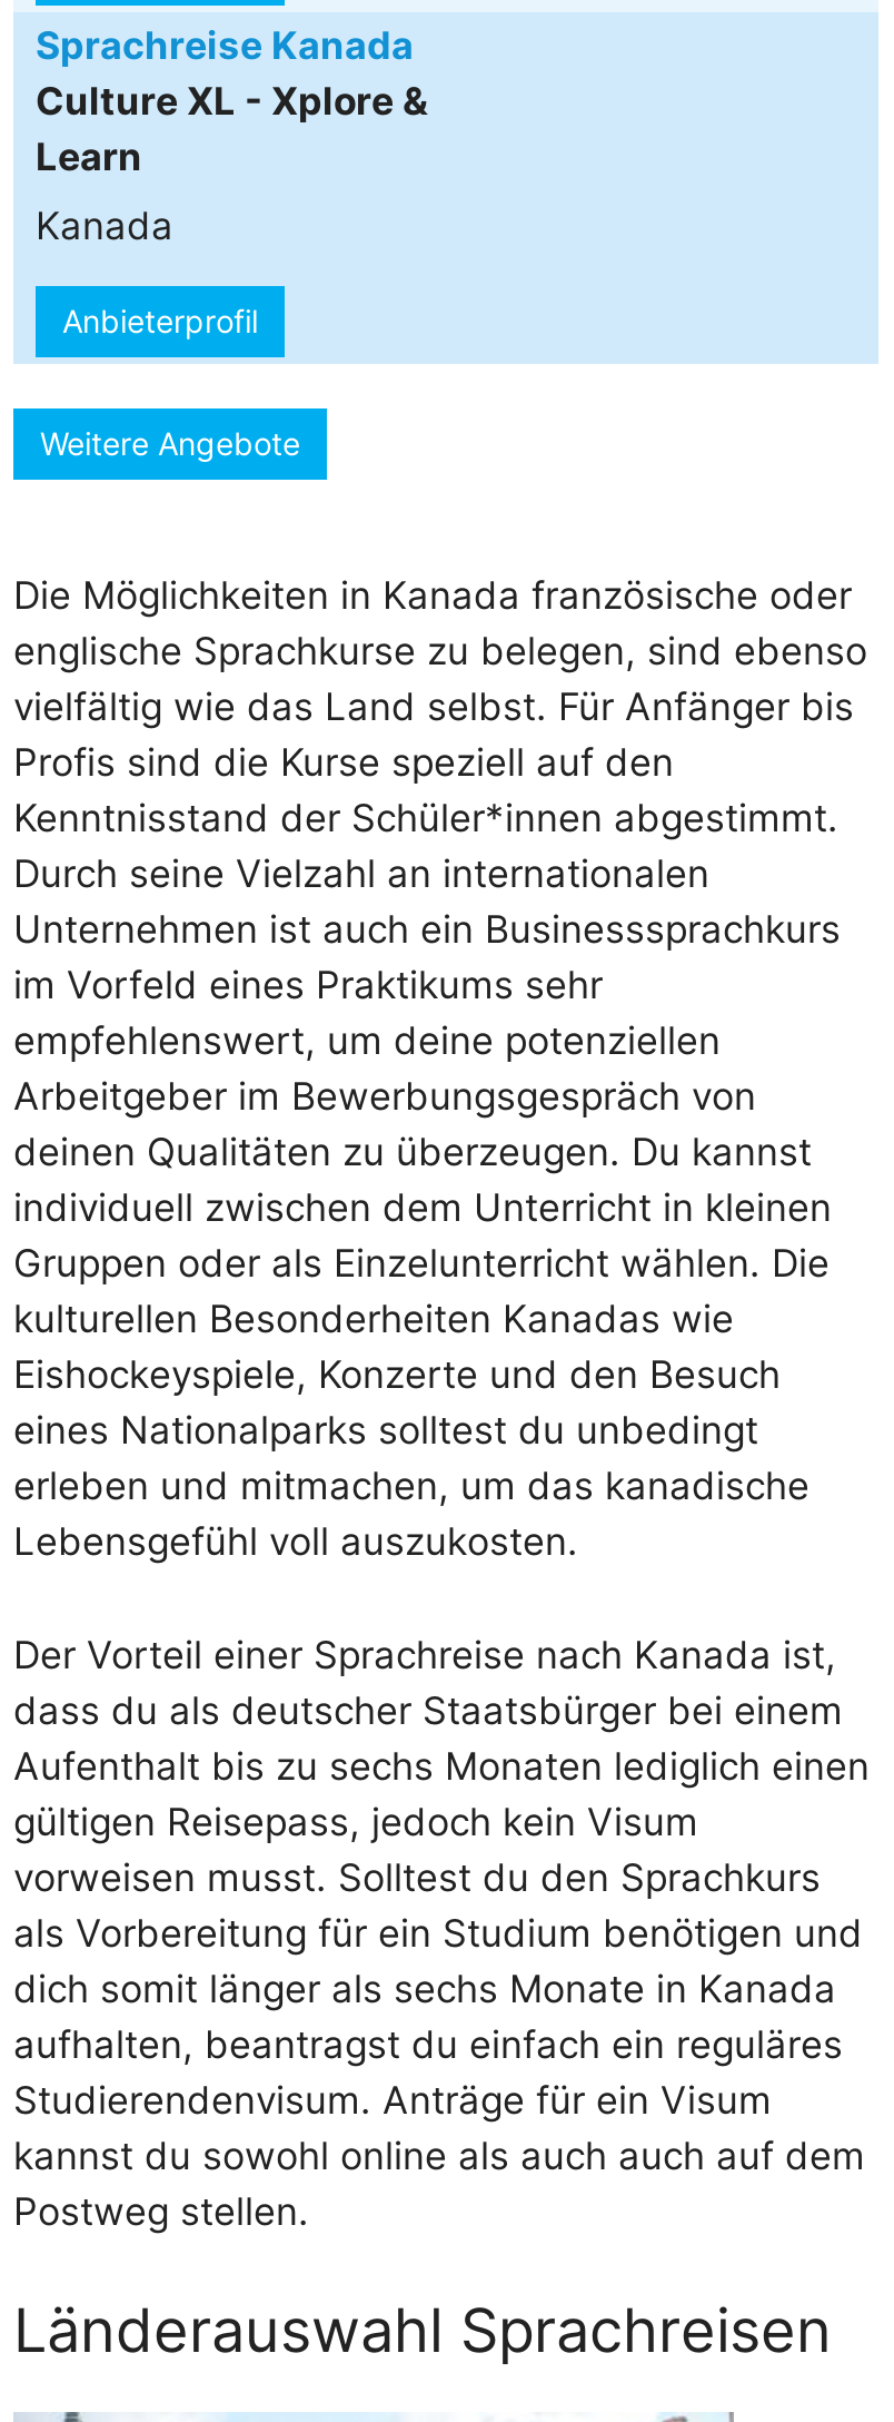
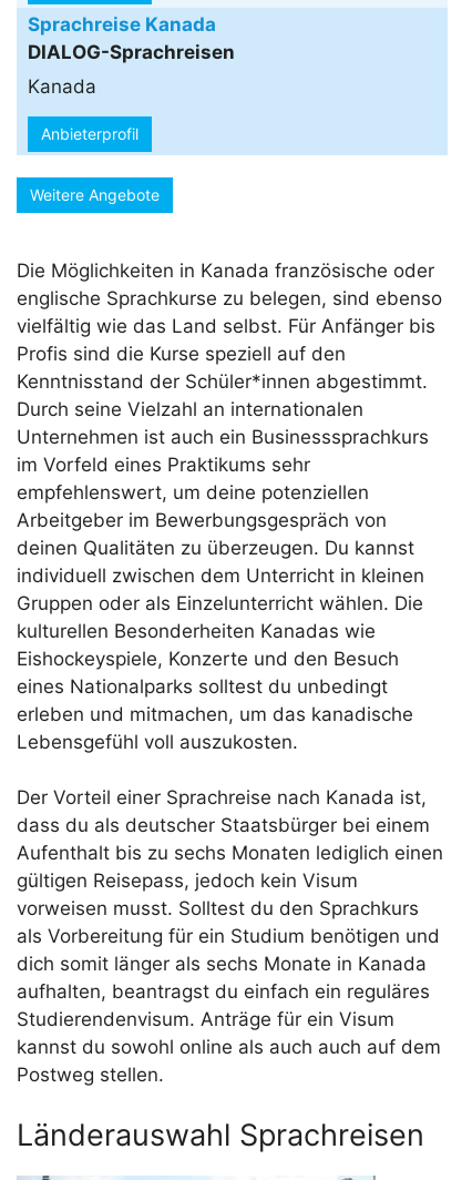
[36,80,427,180] Culture XL - Xplore & | Learn -> [28,41,235,63] DIALOG-Sprachreisen

